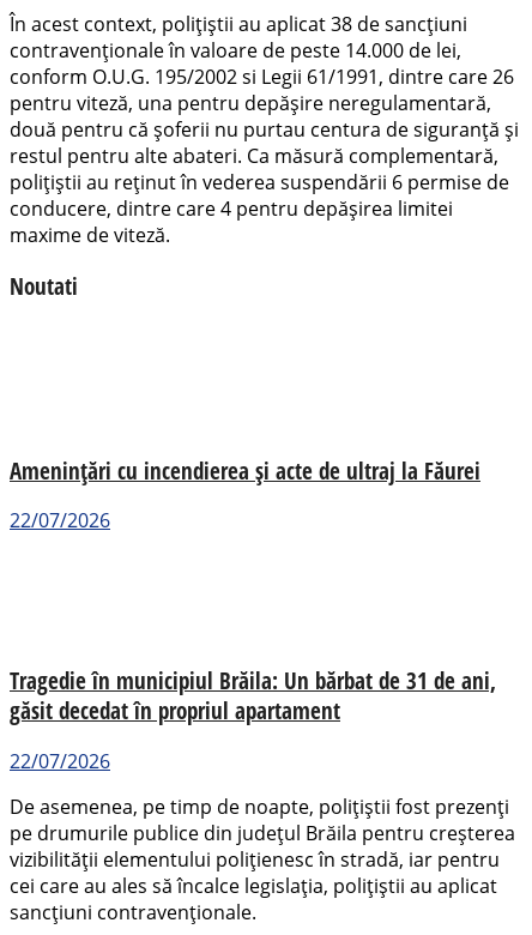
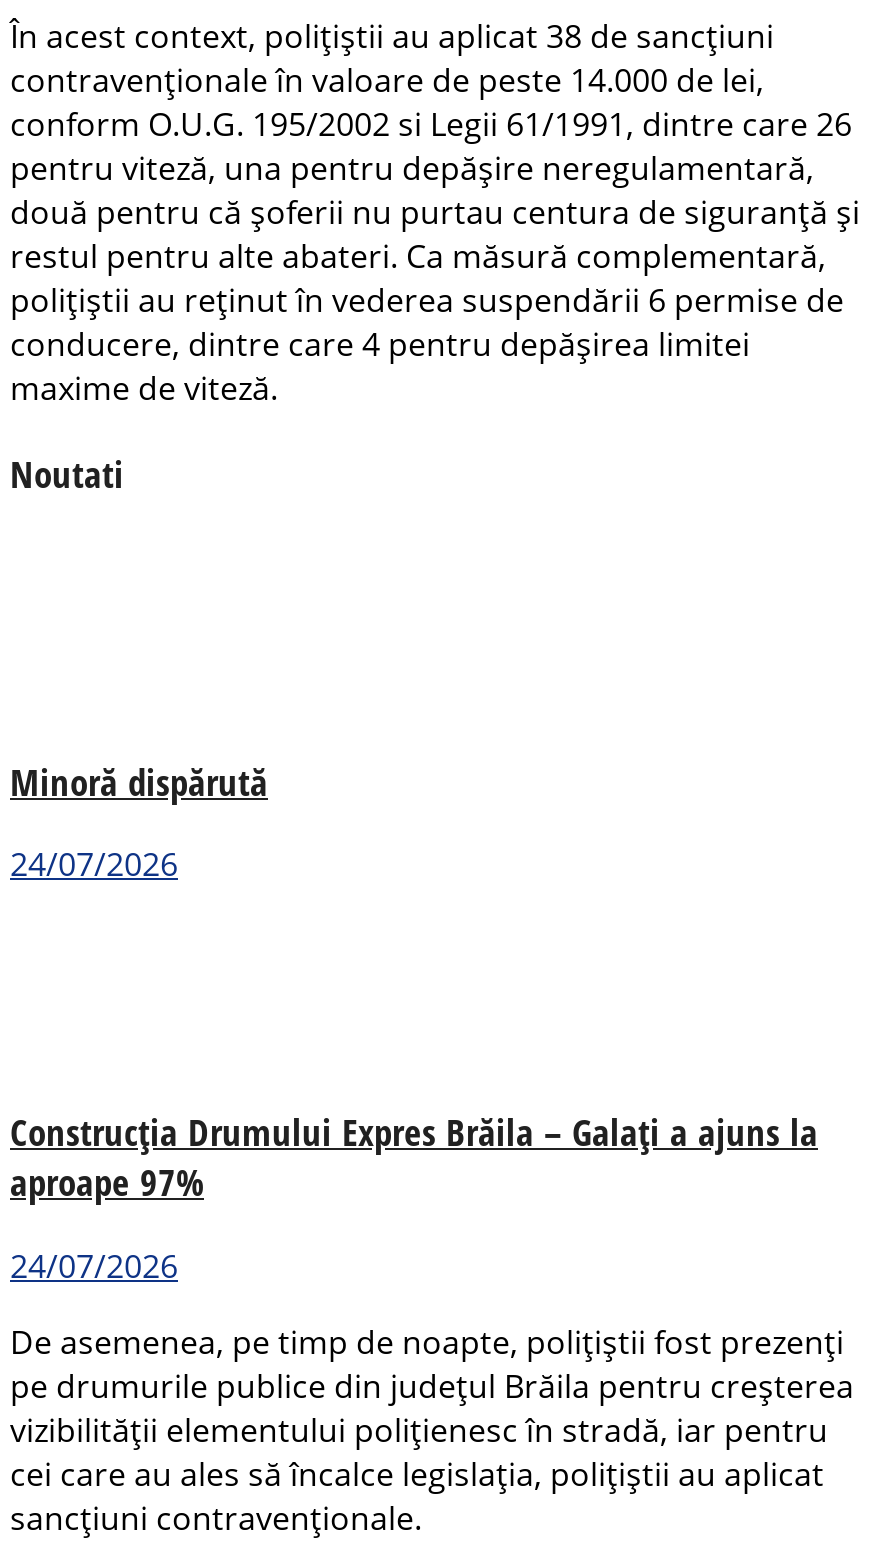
[10,455,480,485] Amenințări cu incendierea și acte de ultraj la Făurei -> [10,755,268,805] Minoră dispărută
[10,507,110,534] 22/07/2026 -> [10,843,178,887] 24/07/2026
[10,665,496,725] Tragedie în municipiul Brăila: Un bărbat de 31 de ani, | găsit decedat în propriul apartament -> [10,1106,818,1206] Construcția Drumului Expres Brăila – Galați a ajuns la | aproape 97%
[10,748,110,774] 22/07/2026 -> [10,1244,178,1288] 24/07/2026

